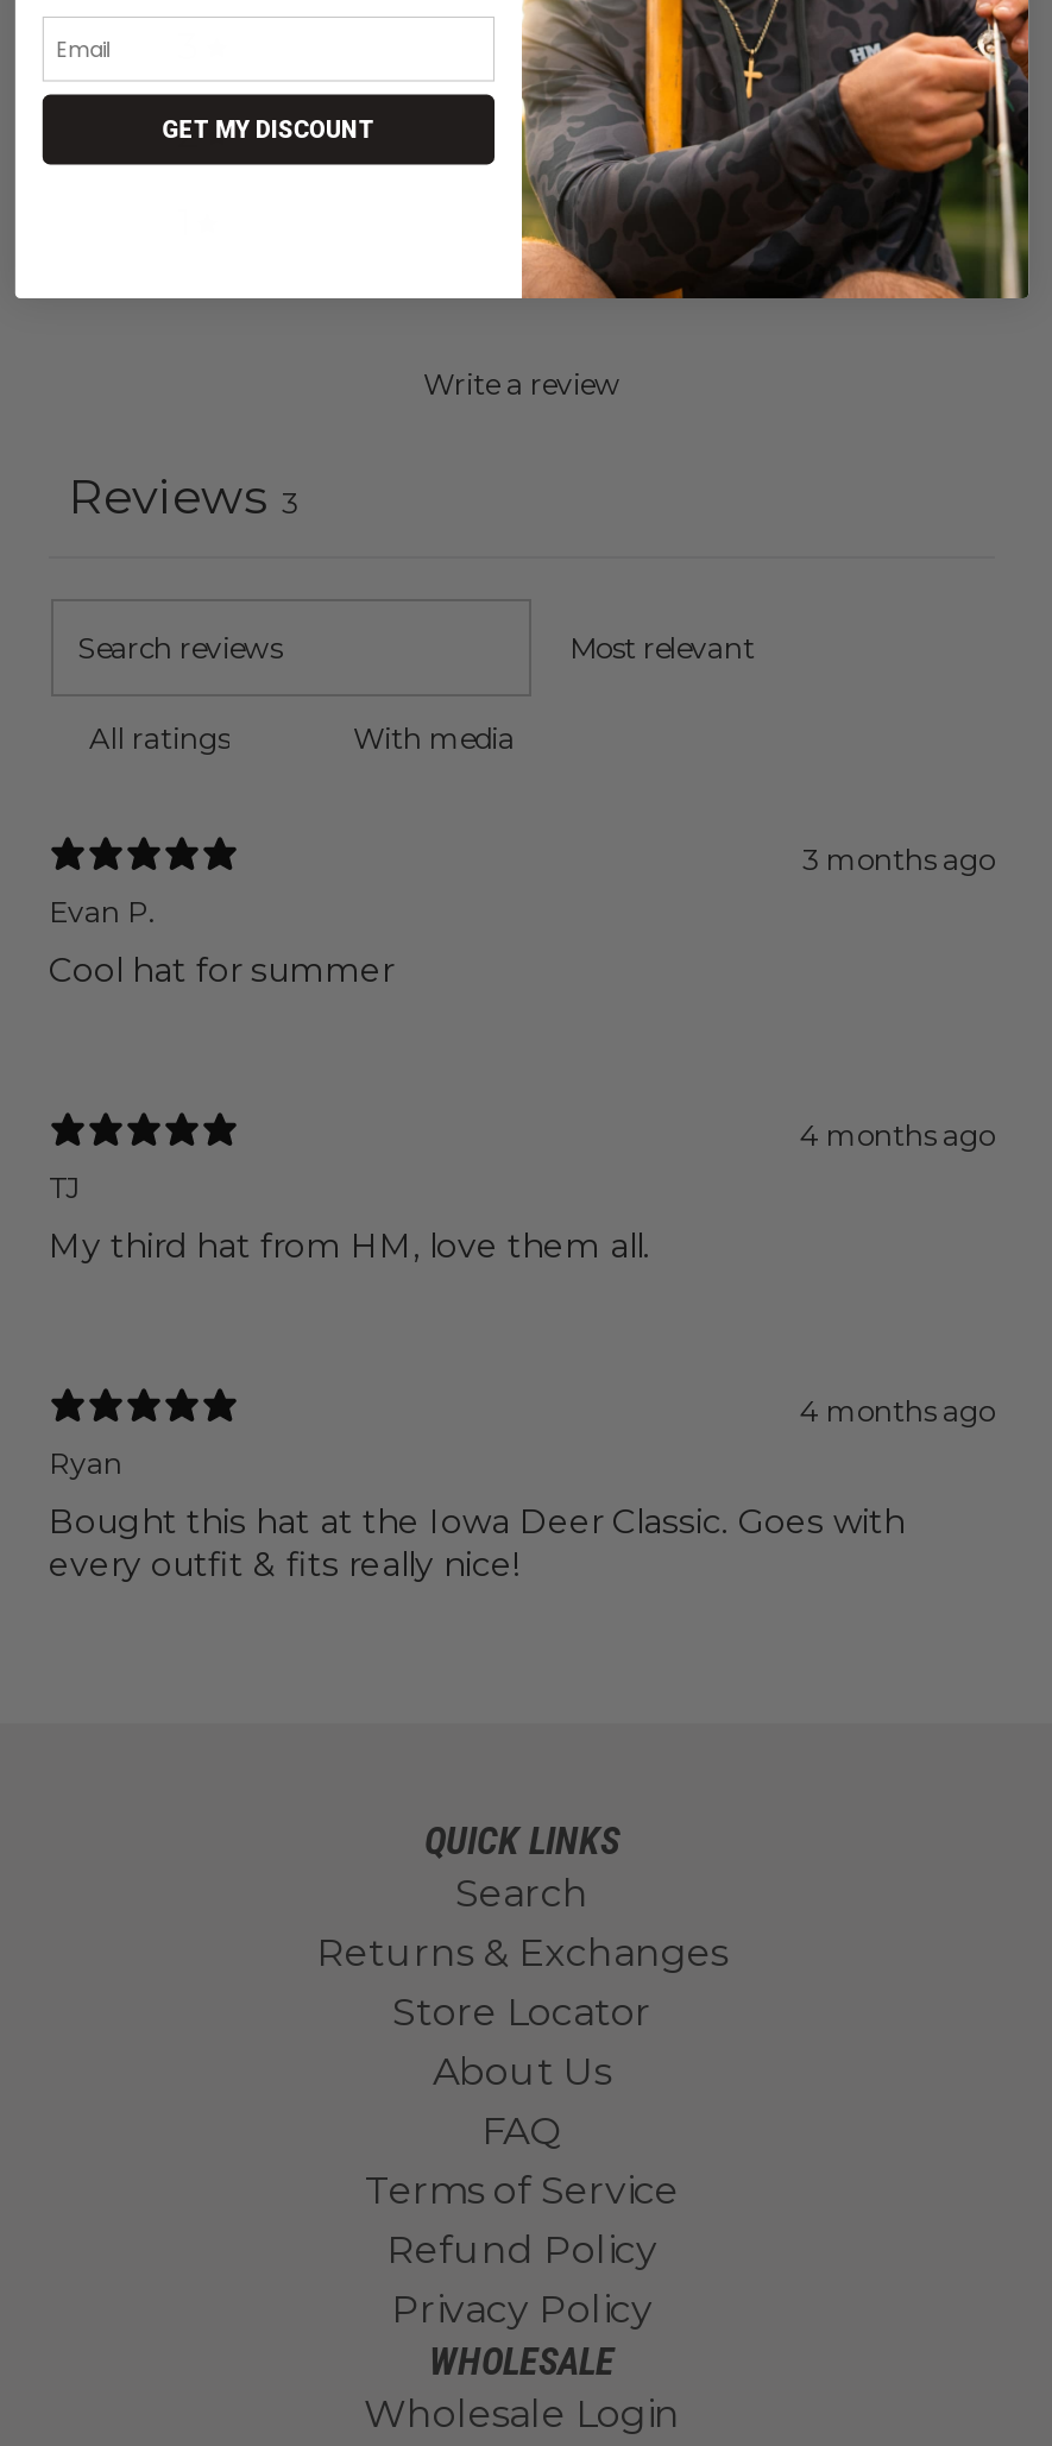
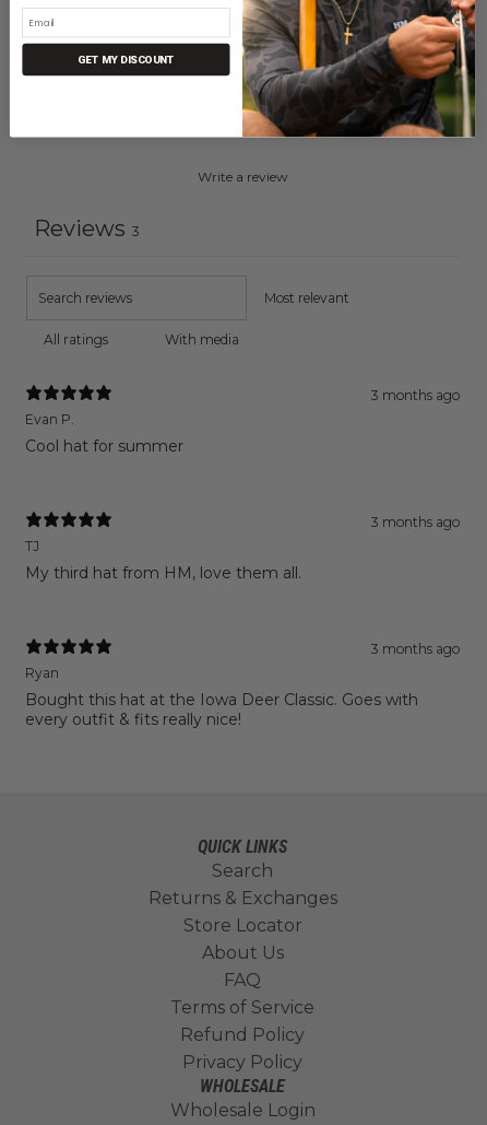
[800,1117,995,1153] 4 months ago -> [371,514,460,530] 3 months ago
[800,1393,995,1429] 4 months ago -> [371,641,460,657] 3 months ago

